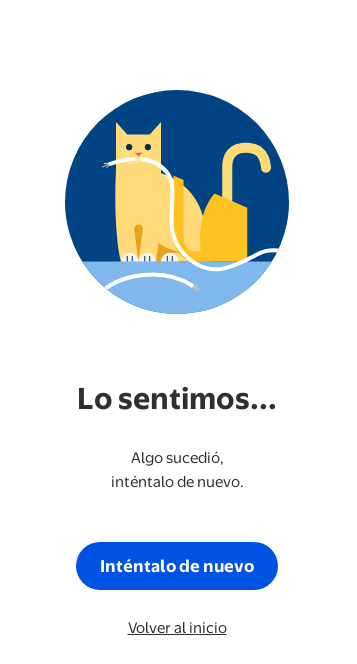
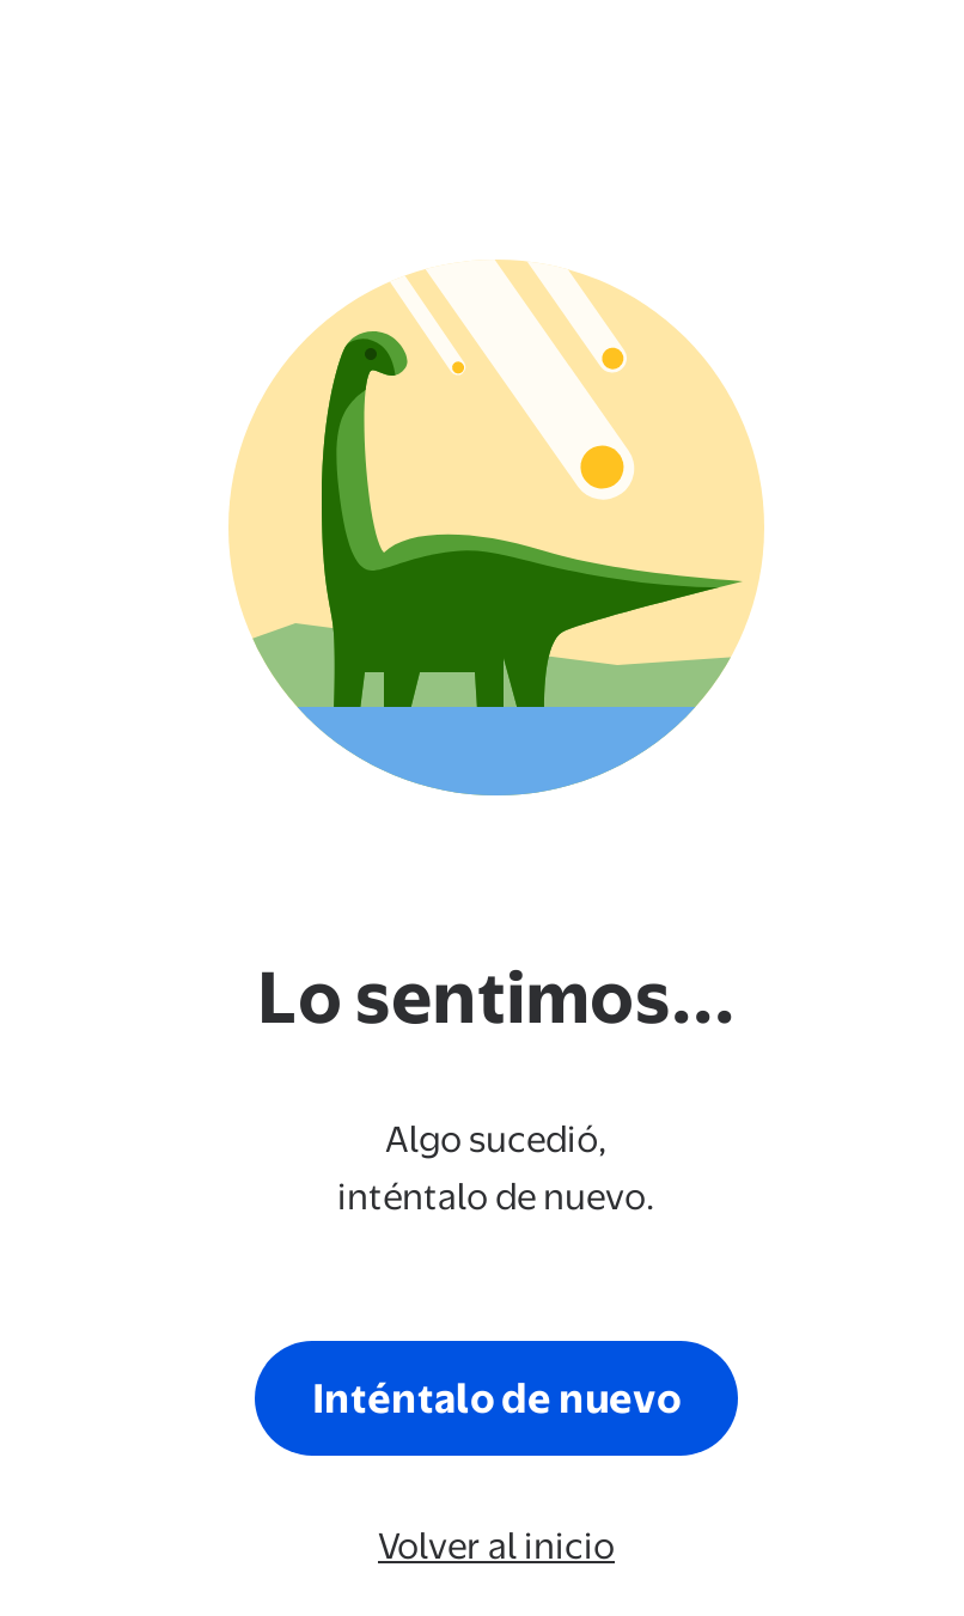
[64,89,290,292] [image] -> [228,260,764,740] [image]

